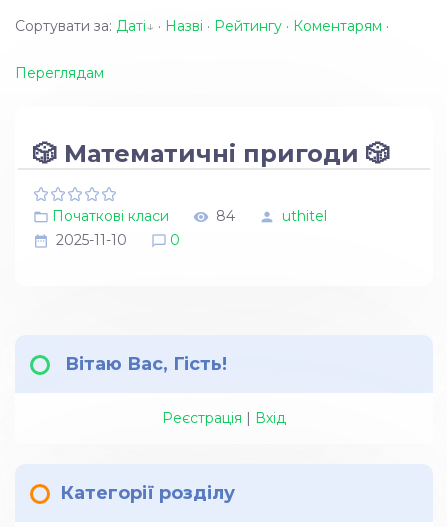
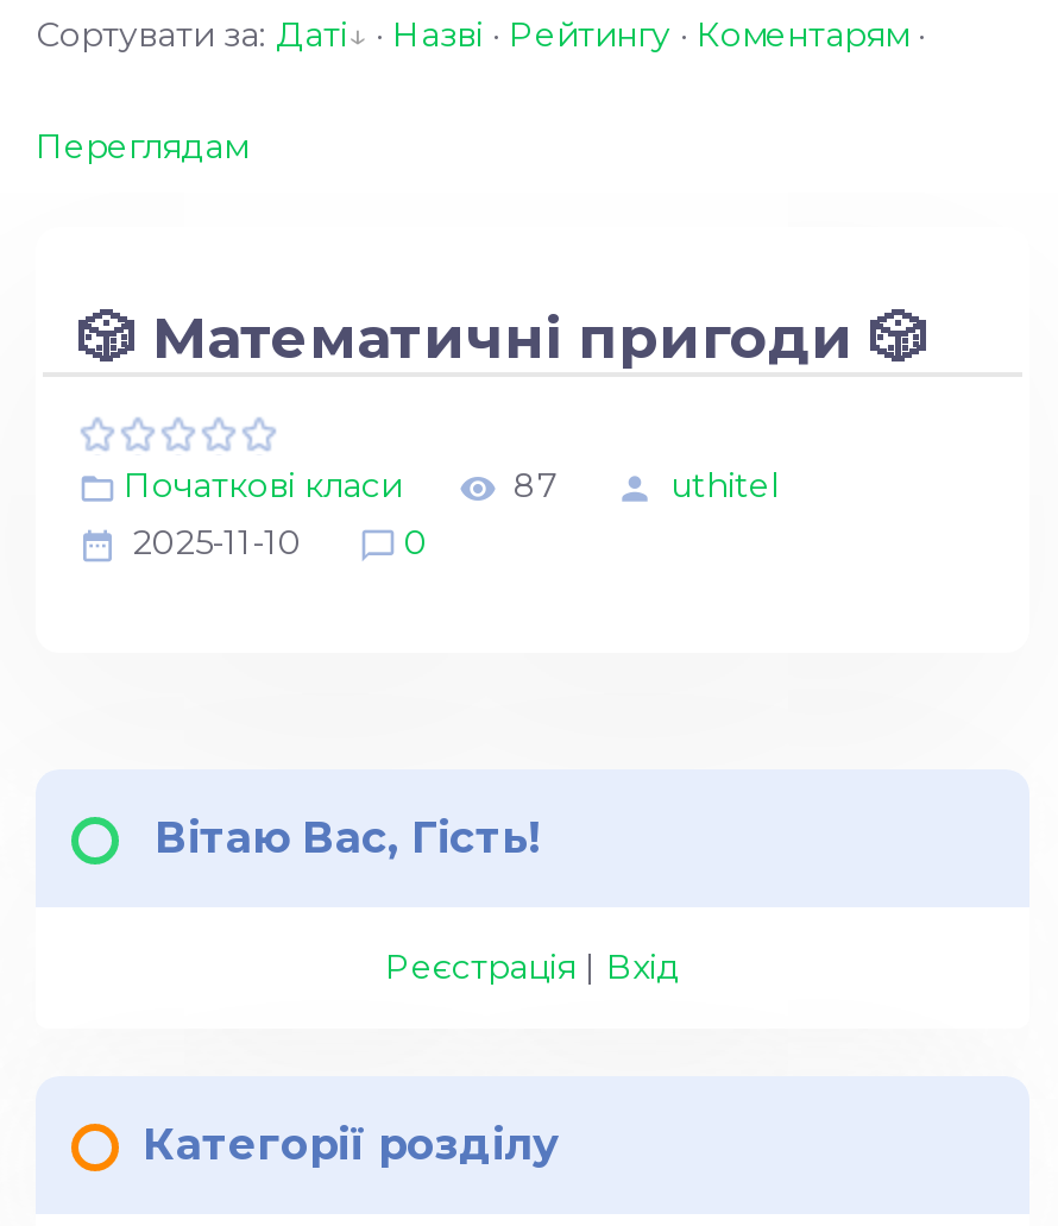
[216,207,235,225] 84 -> [514,464,559,507] 87

